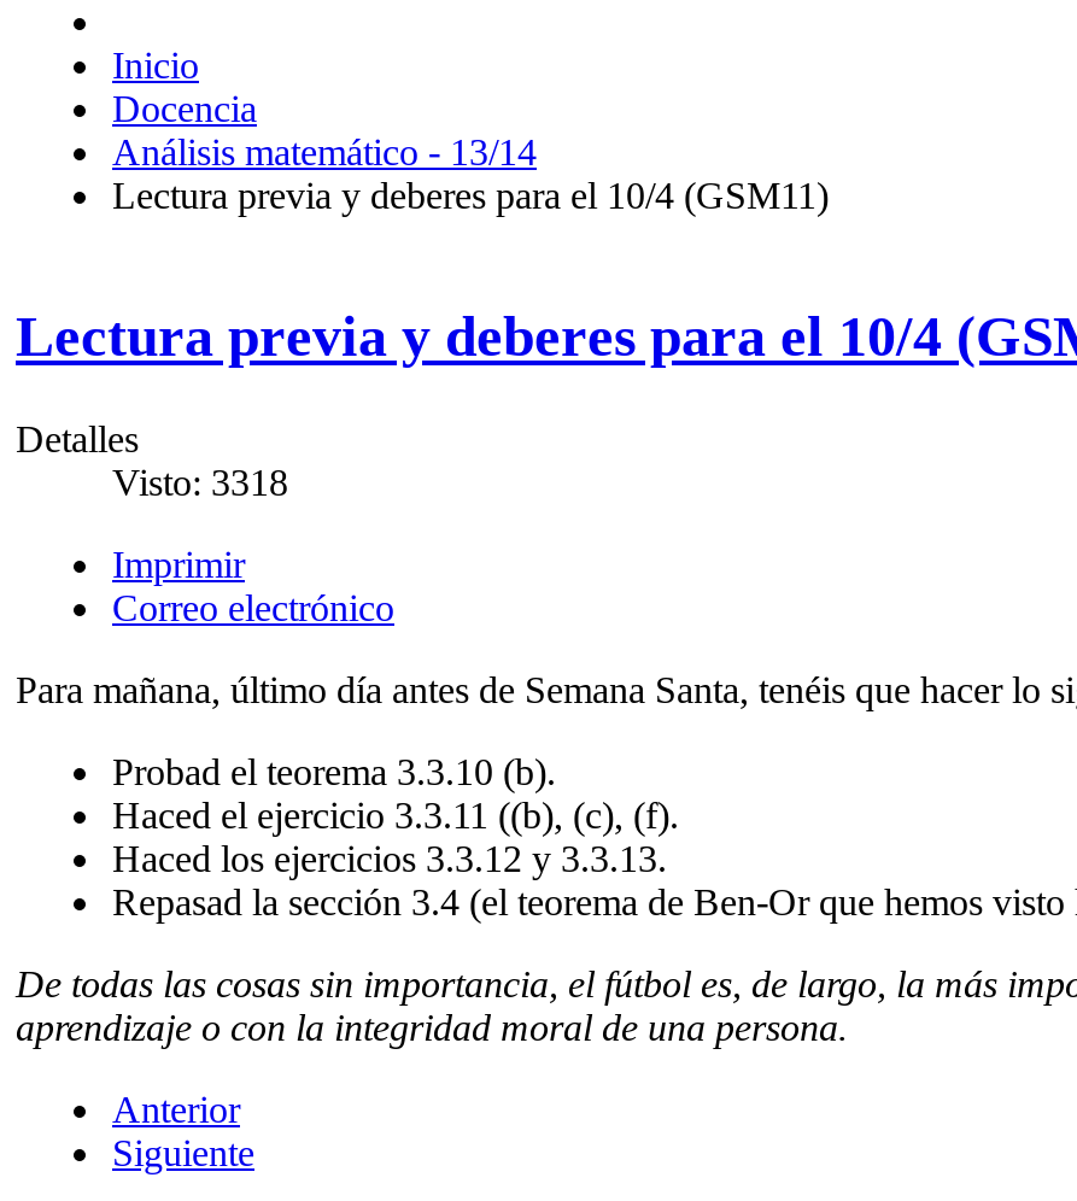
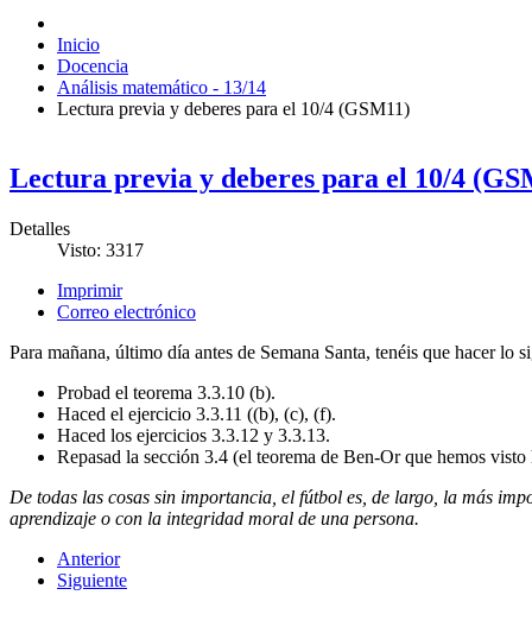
[112,461,288,502] Visto: 3318 -> [57,240,144,260] Visto: 3317

